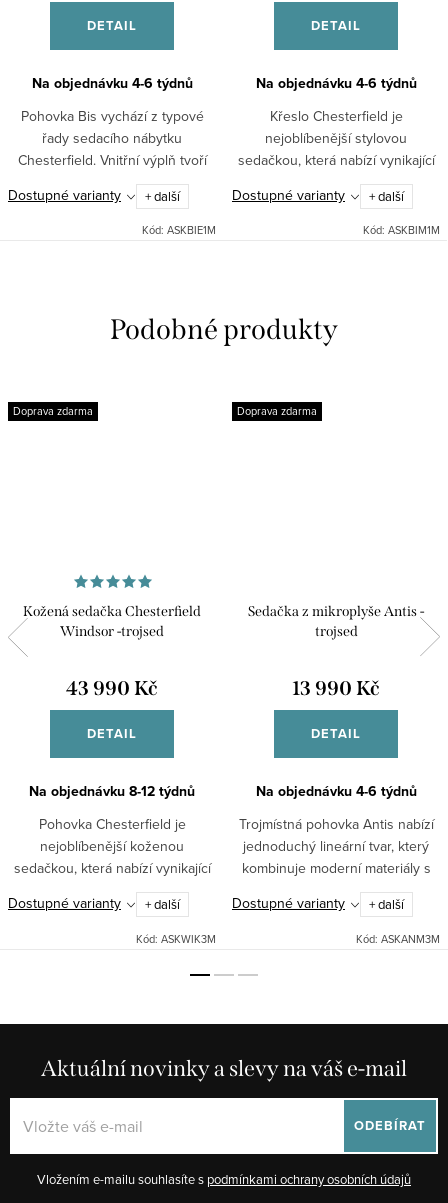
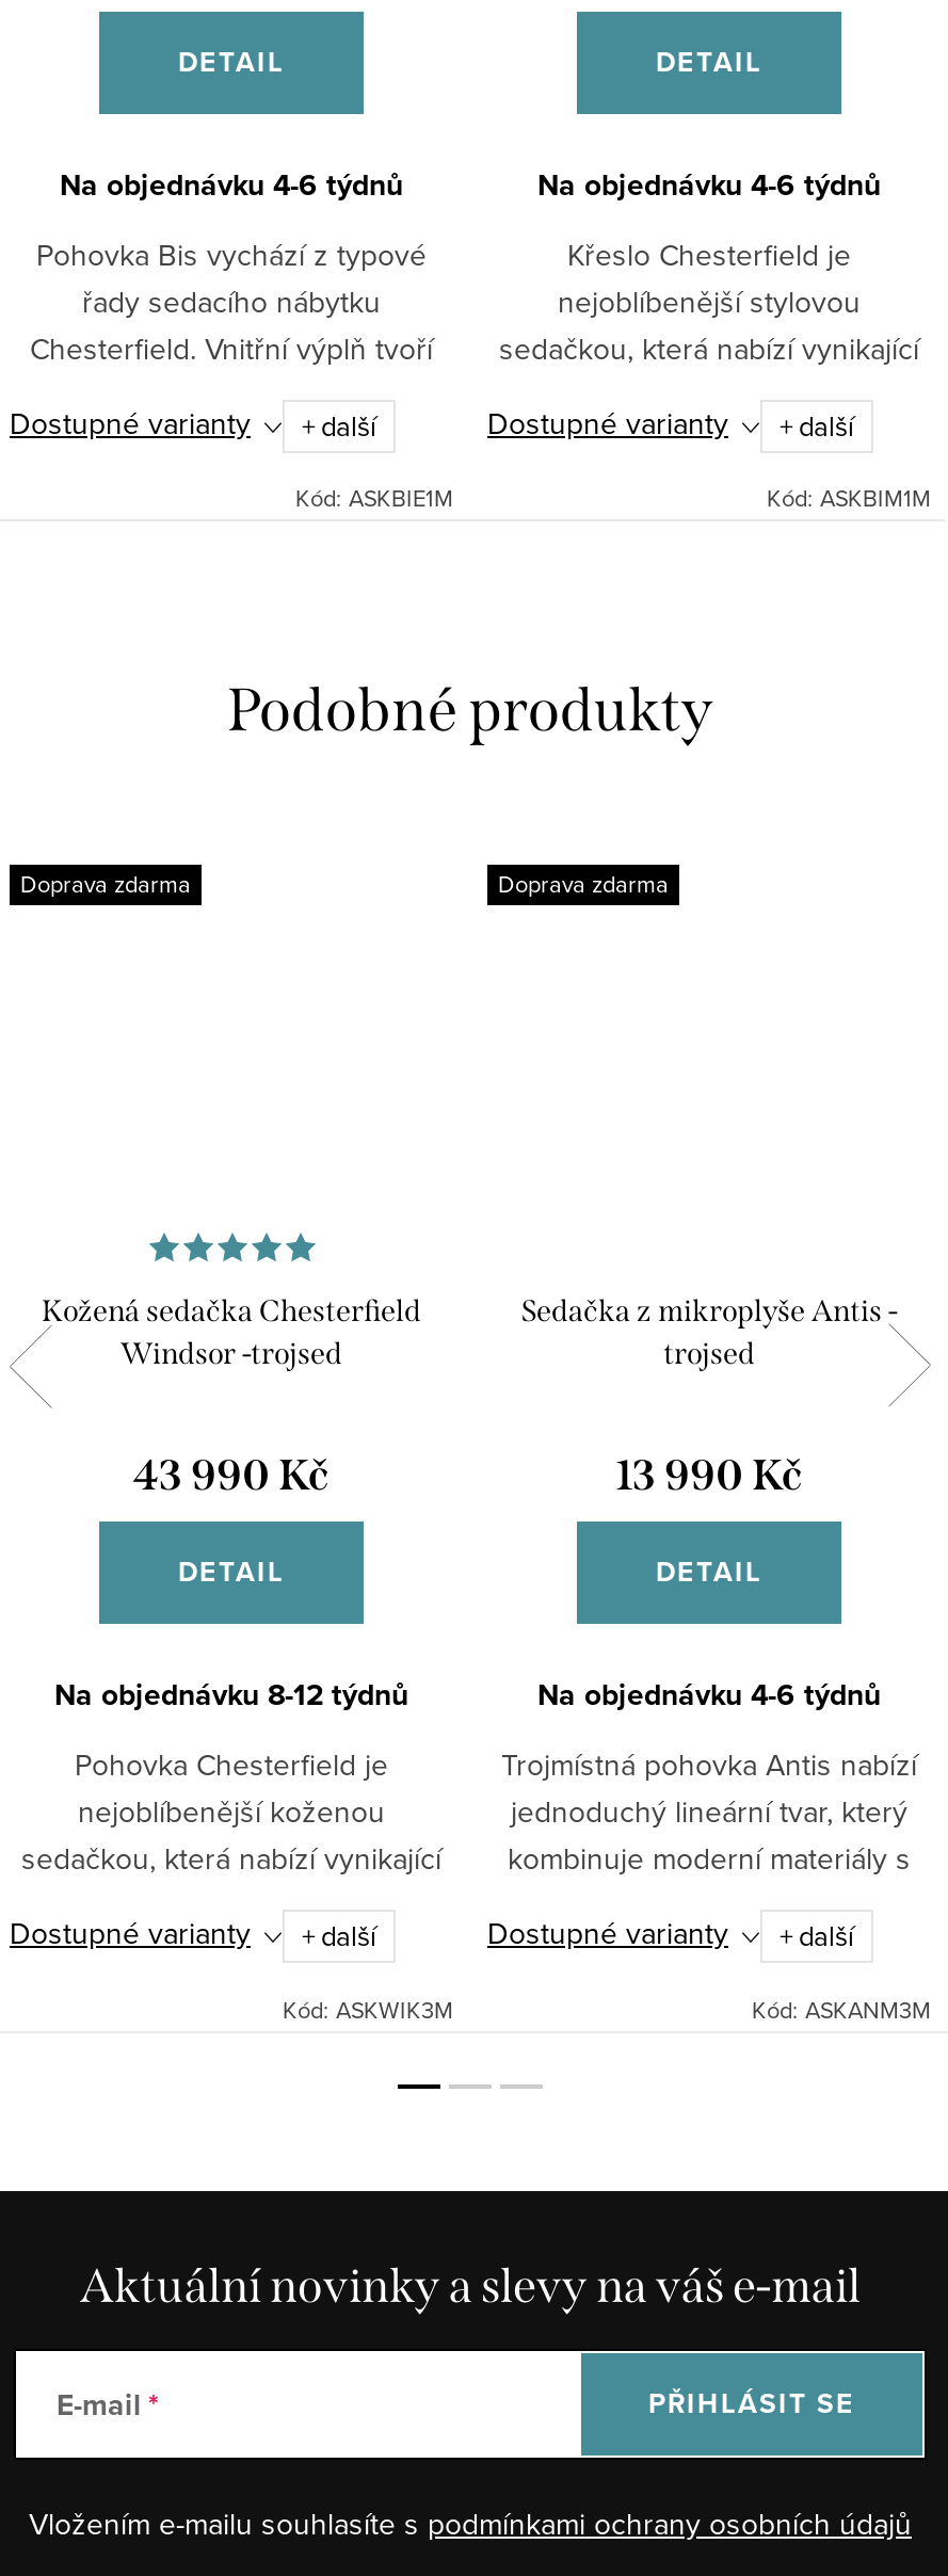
none -> [57,2382,142,2425] E-mail
[354,1115,426,1134] ODEBÍRAT -> [648,2382,855,2422] PŘIHLÁSIT SE

